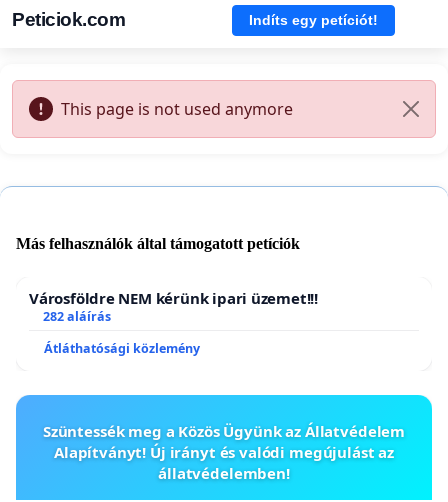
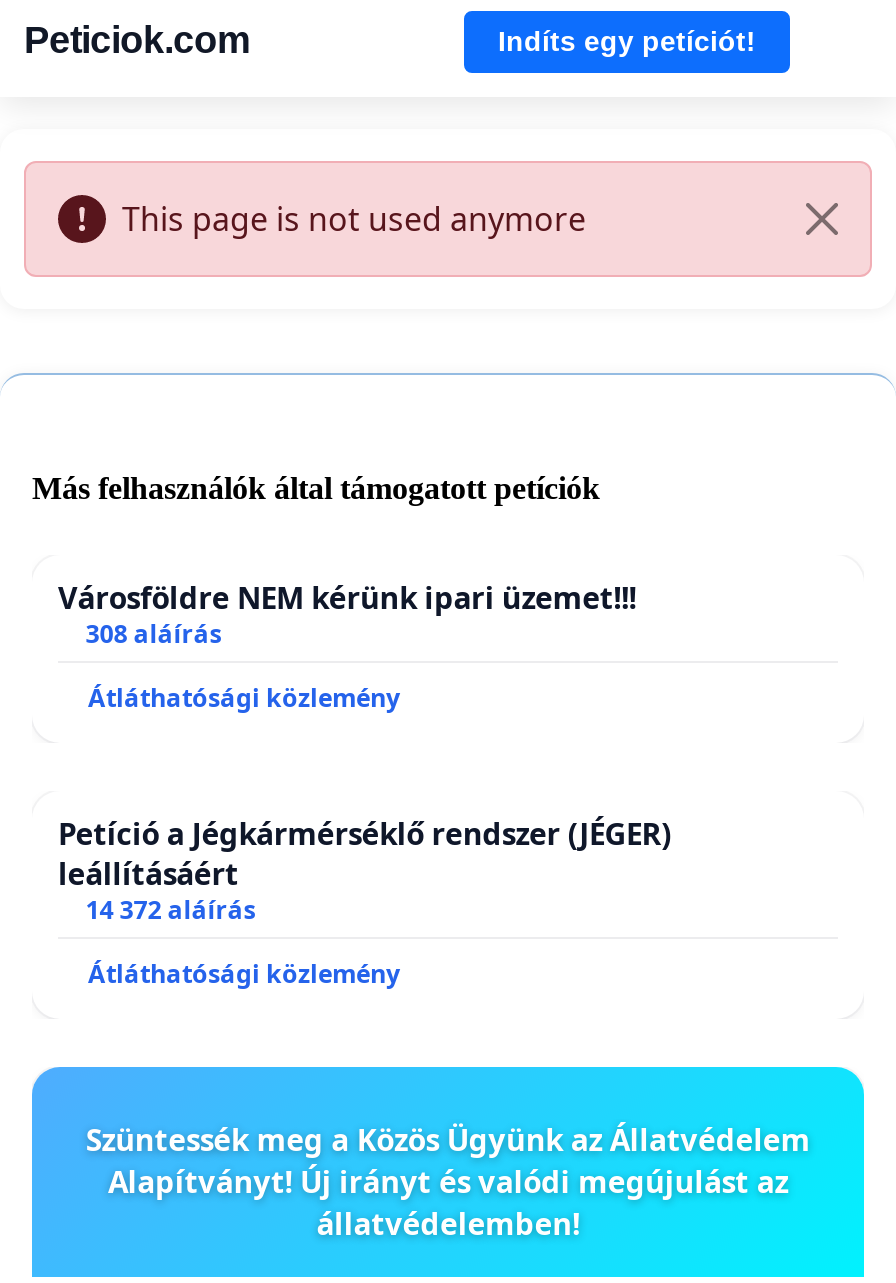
[43,308,111,325] 282 aláírás -> [58,618,671,928] 308 aláírás | Átláthatósági közlemény | Petíció a Jégkármérséklő rendszer (JÉGER) | leállításáért | 14 372 aláírás

